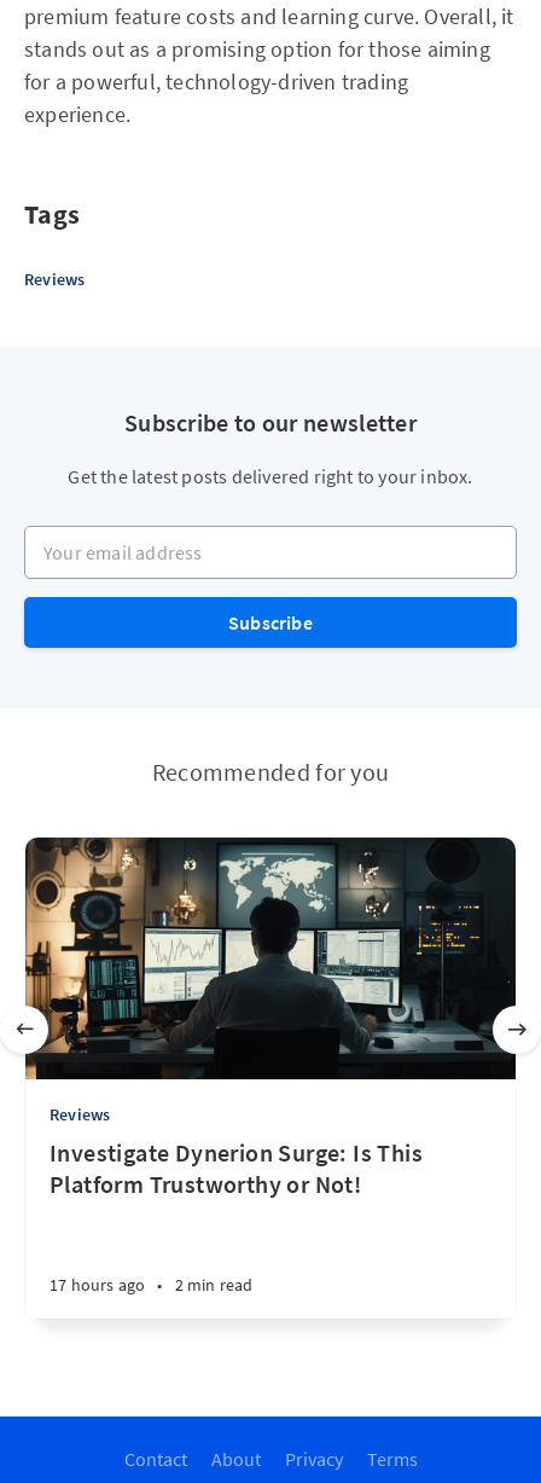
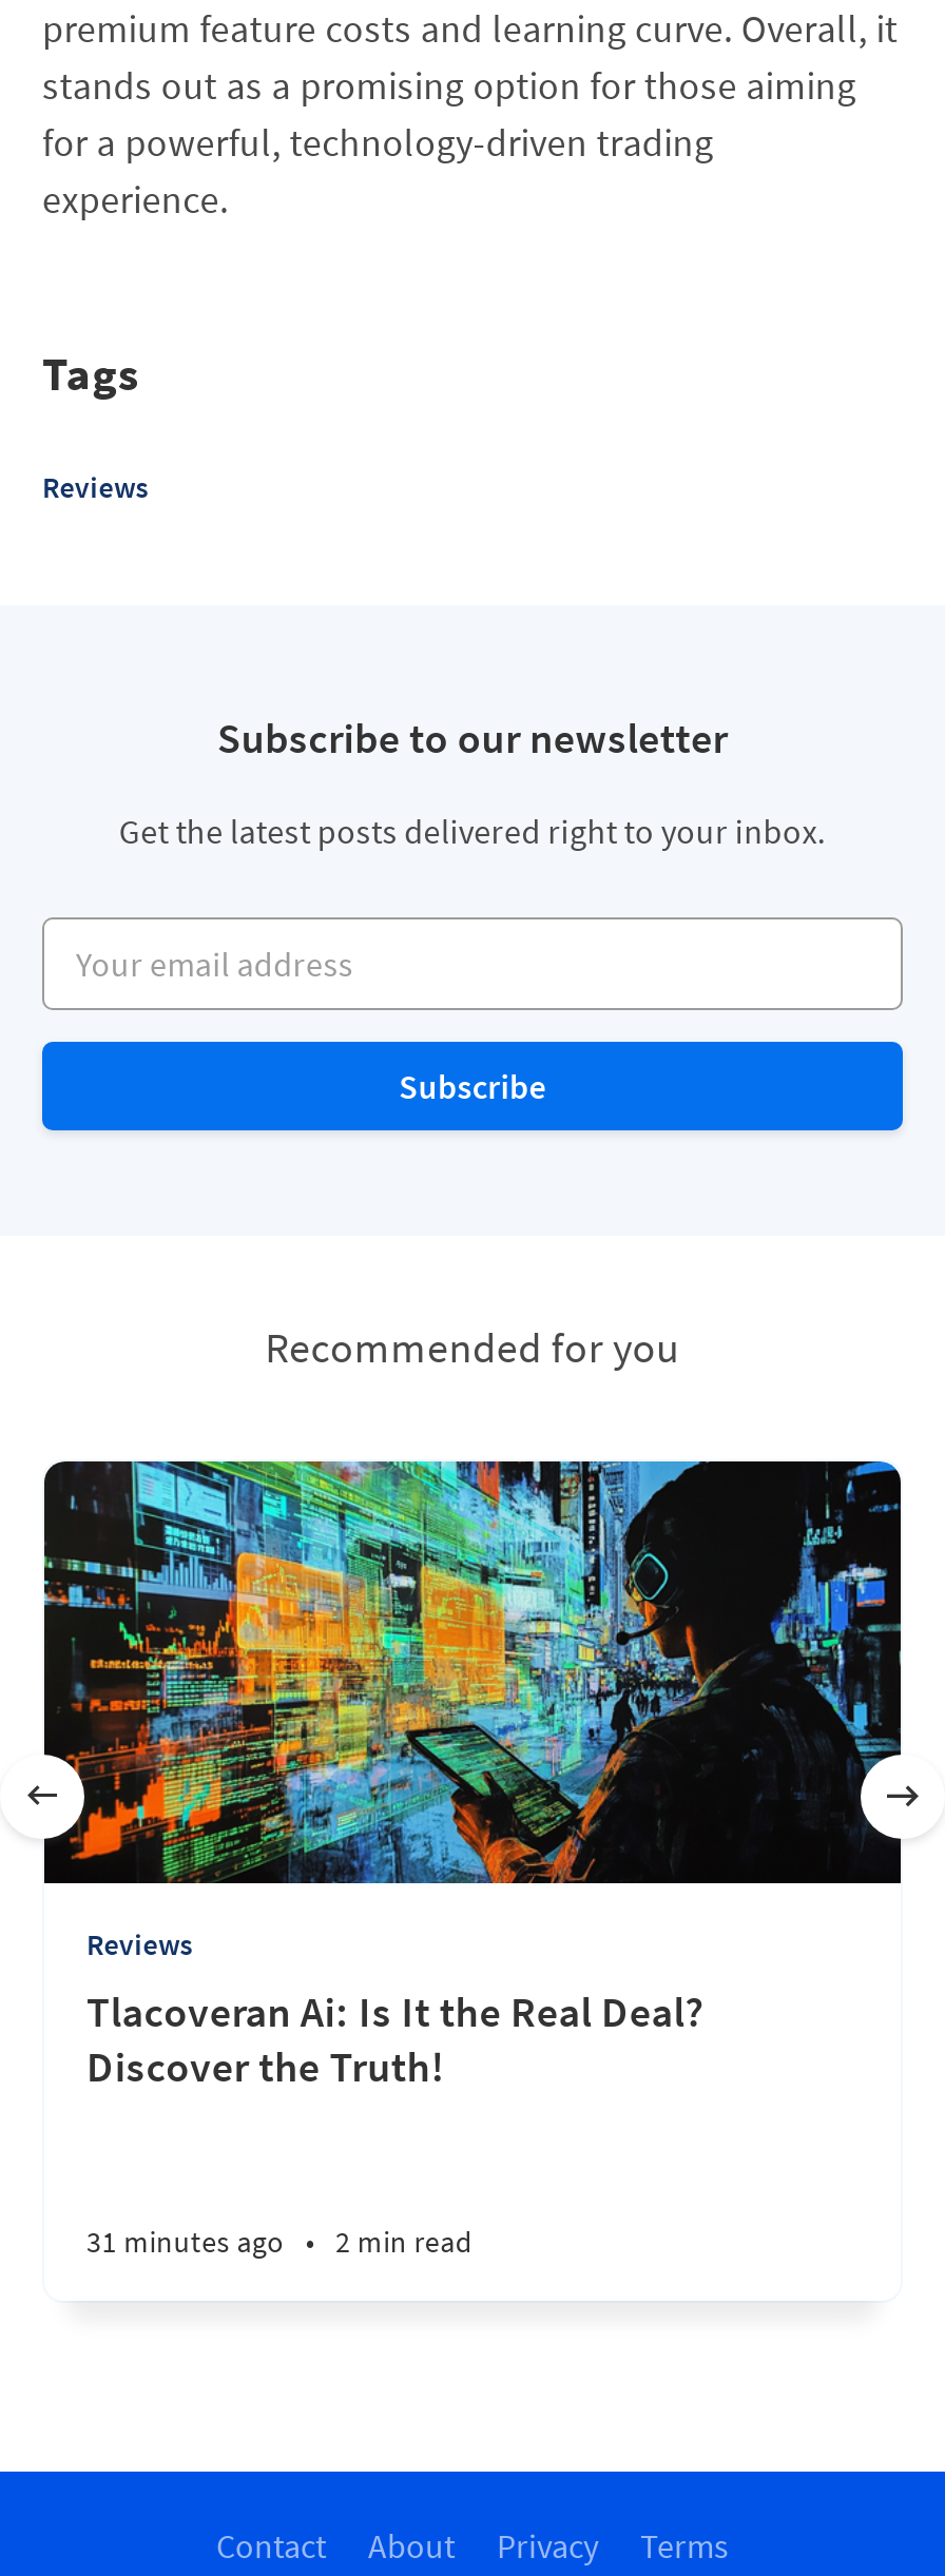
[24,836,514,1081] [image] -> [42,1459,901,1885] [image]
[50,1137,423,1199] Investigate Dynerion Surge: Is This | Platform Trustworthy or Not! -> [86,1984,705,2092] Tlacoveran Ai: Is It the Real Deal? | Discover the Truth!
[50,1274,253,1296] 17 hours ago • 2 min read -> [86,2223,472,2261] 31 minutes ago • 2 min read

